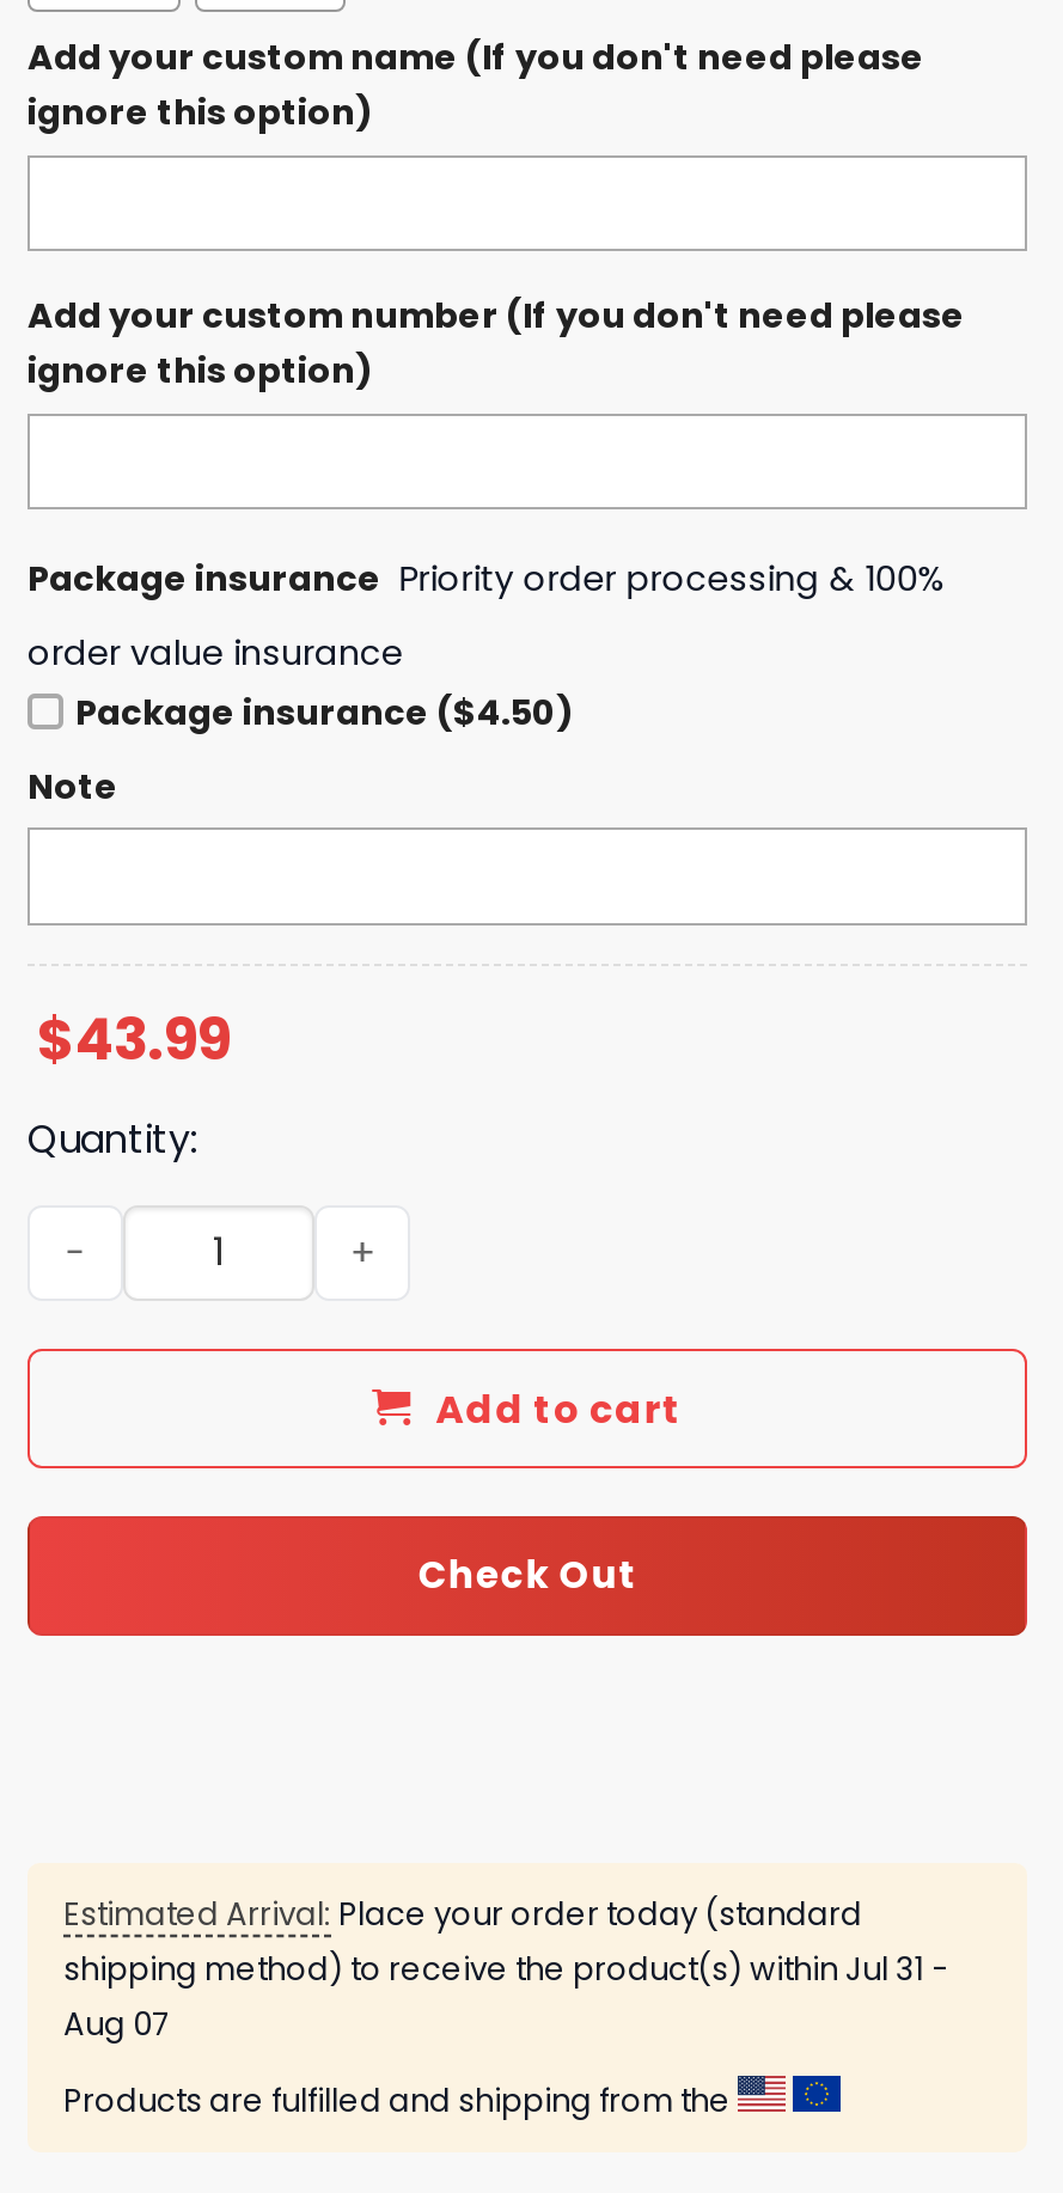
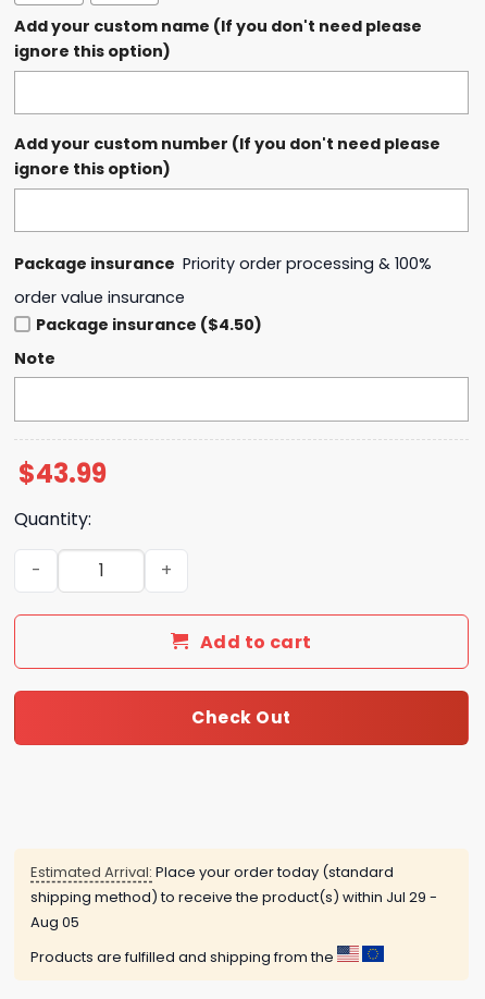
[63,1948,948,1993] shipping method) to receive the product(s) within Jul 31 - -> [30,887,437,908] shipping method) to receive the product(s) within Jul 29 -
[63,2003,169,2048] Aug 07 -> [30,912,79,933] Aug 05

